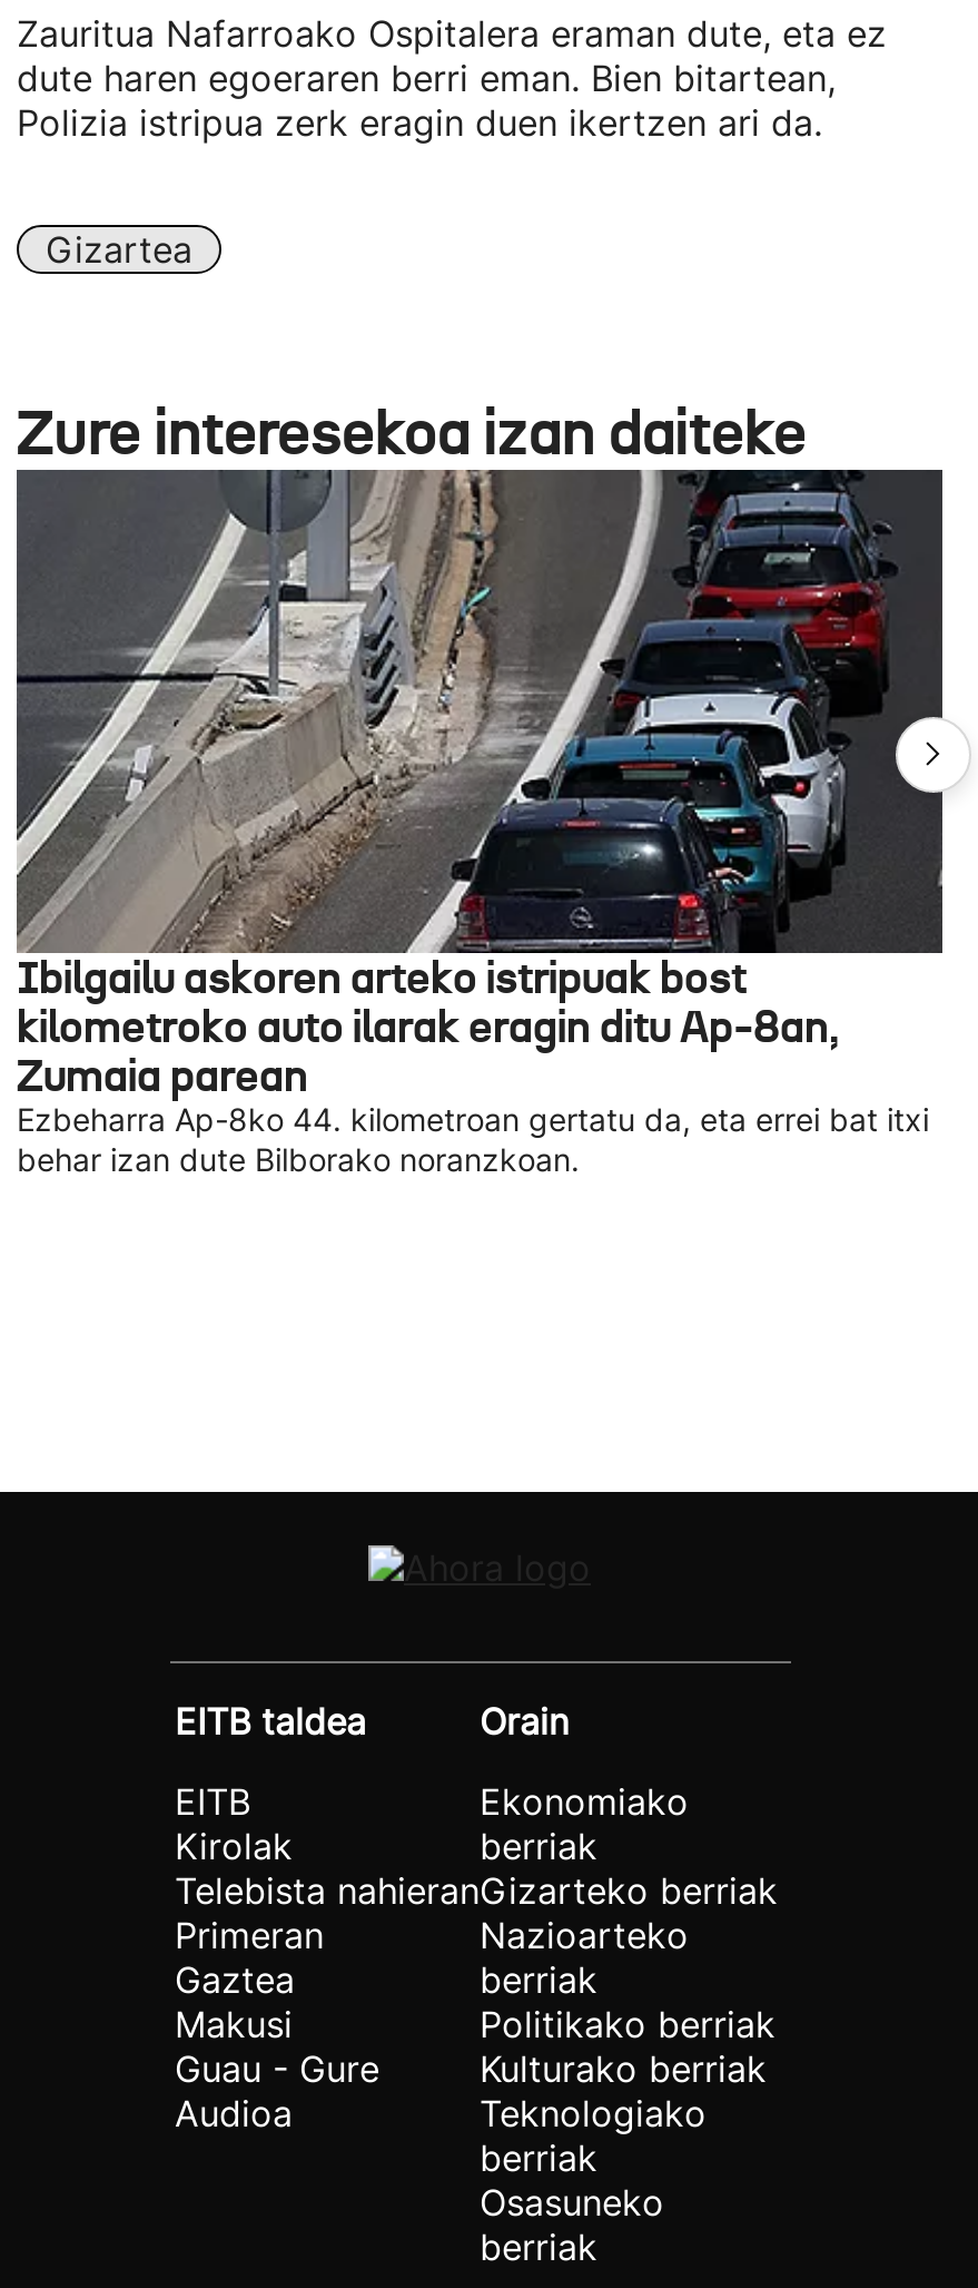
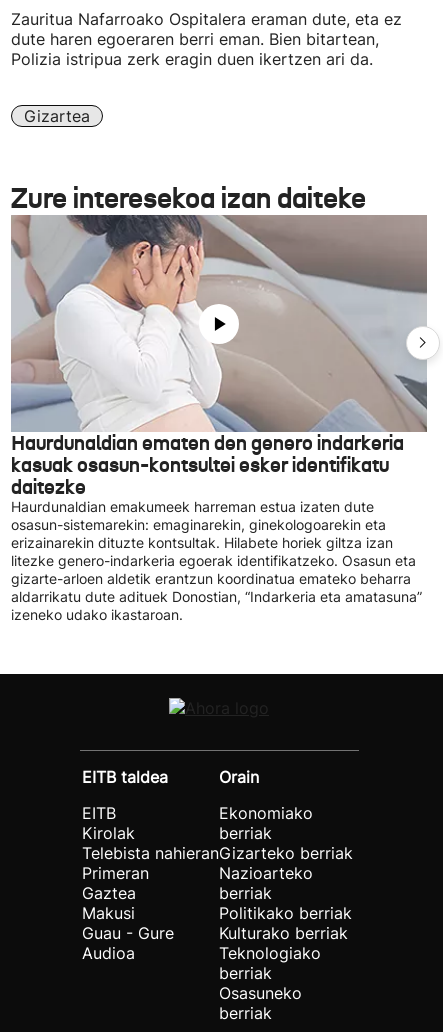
[14,470,942,1178] [image] | Ibilgailu askoren arteko istripuak bost | kilometroko auto ilarak eragin ditu Ap-8an, | Zumaia parean | Ezbeharra Ap-8ko 44. kilometroan gertatu da, eta errei bat itxi | behar izan dute Bilborako noranzkoan. -> [11,216,427,623] [image] | Haurdunaldian ematen den genero indarkeria | kasuak osasun-kontsultei esker identifikatu | daitezke | Haurdunaldian emakumeek harreman estua izaten dute | osasun-sistemarekin: emaginarekin, ginekologoarekin eta | erizainarekin dituzte kontsultak. Hilabete horiek giltza izan | litezke genero-indarkeria egoerak identifikatzeko. Osasun eta | gizarte-arloen aldetik erantzun koordinatua emateko beharra | aldarrikatu dute adituek Donostian, “Indarkeria eta amatasuna” | izeneko udako ikastaroan.

